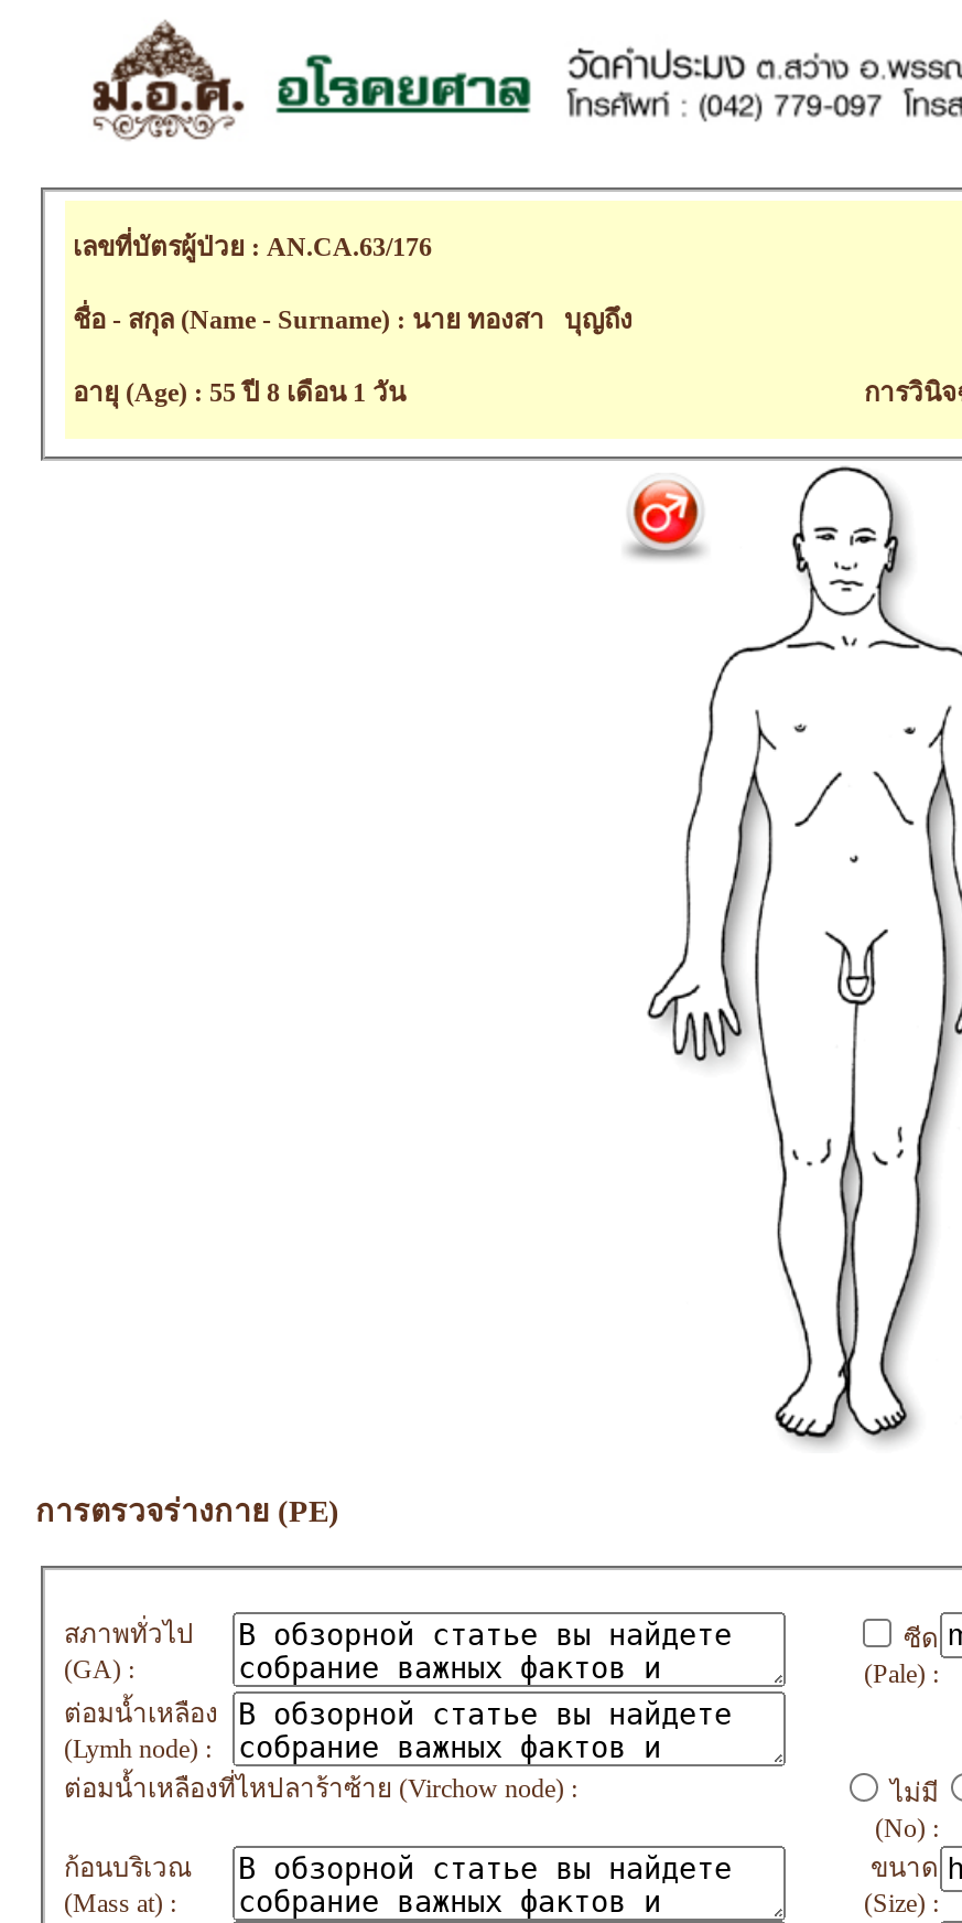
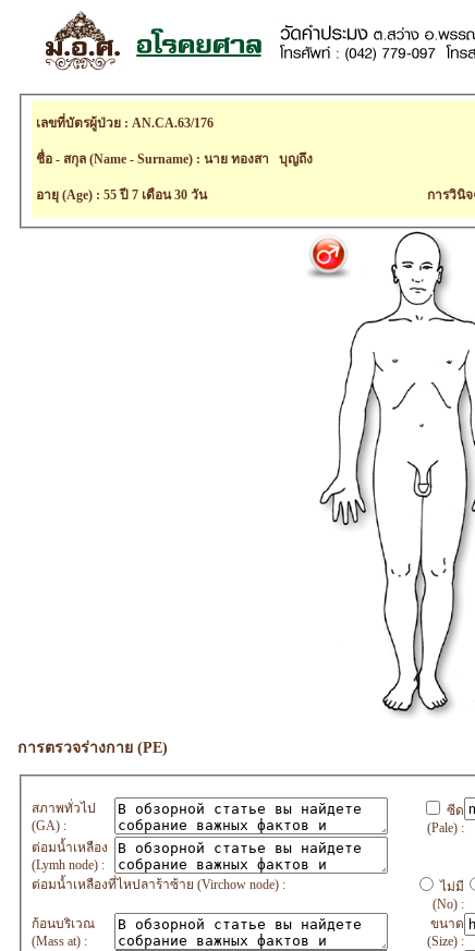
[73,378,406,408] อายุ (Age) : 55 ปี 8 เดือน 1 วัน -> [35,188,206,203] อายุ (Age) : 55 ปี 7 เดือน 30 วัน

